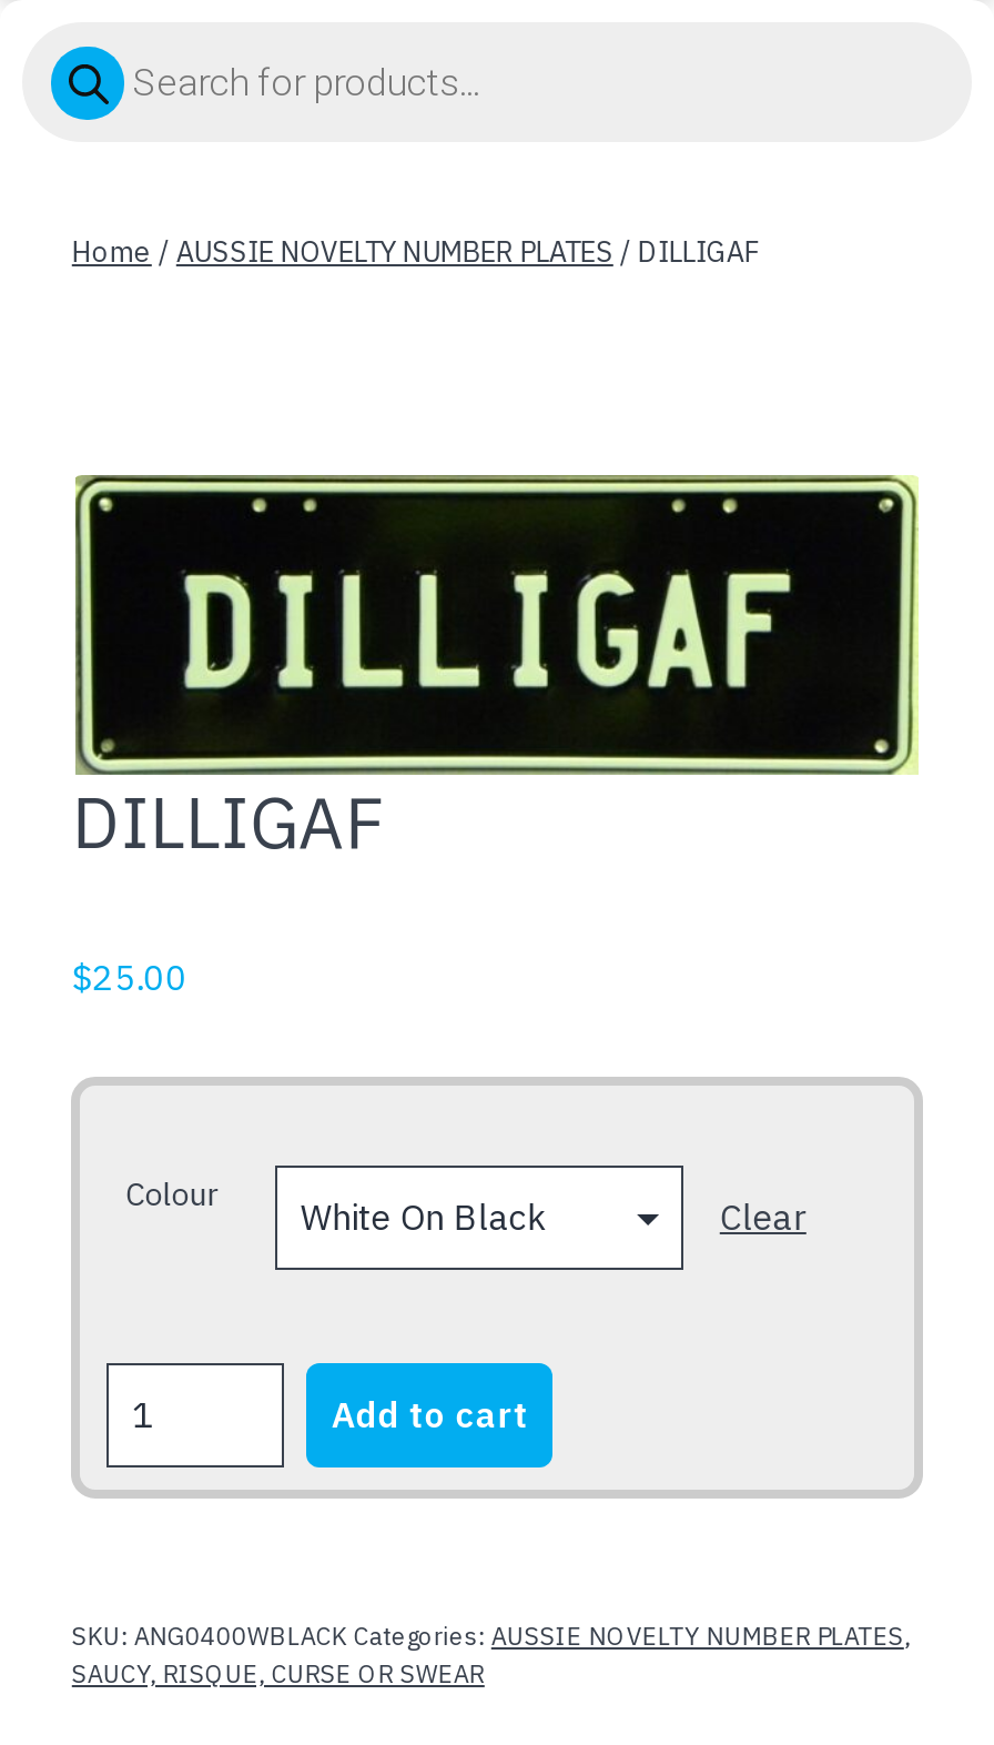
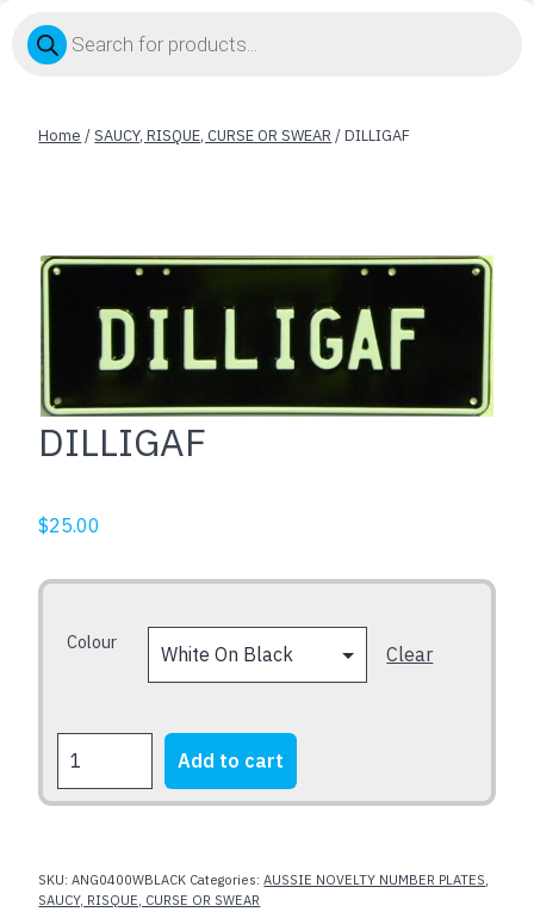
[72,234,760,272] Home / AUSSIE NOVELTY NUMBER PLATES / DILLIGAF -> [39,126,411,146] Home / SAUCY, RISQUE, CURSE OR SWEAR / DILLIGAF

